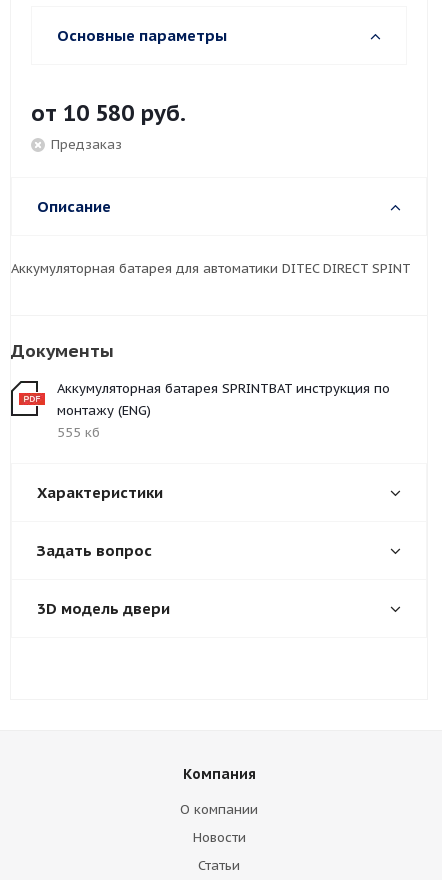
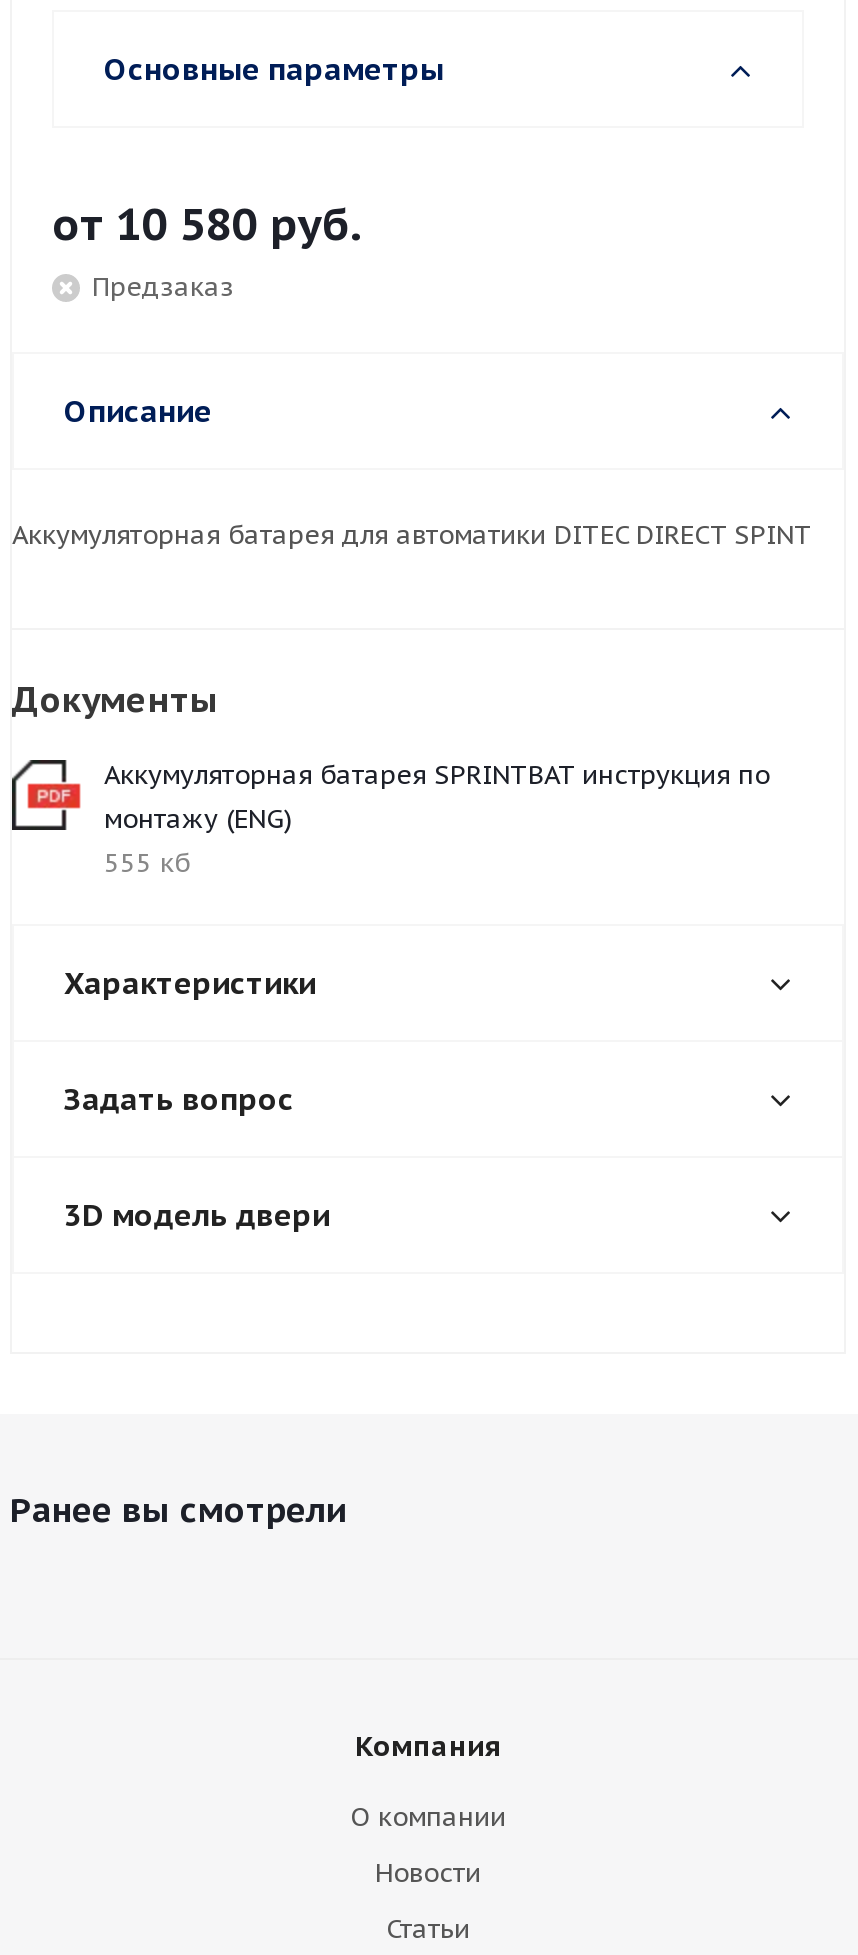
none -> [10,1488,348,1532] Ранее вы смотрели

